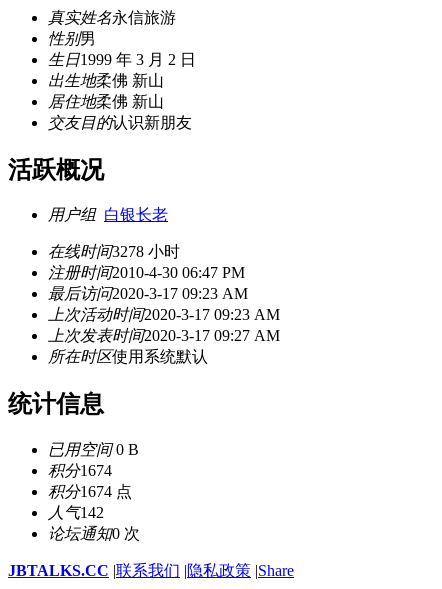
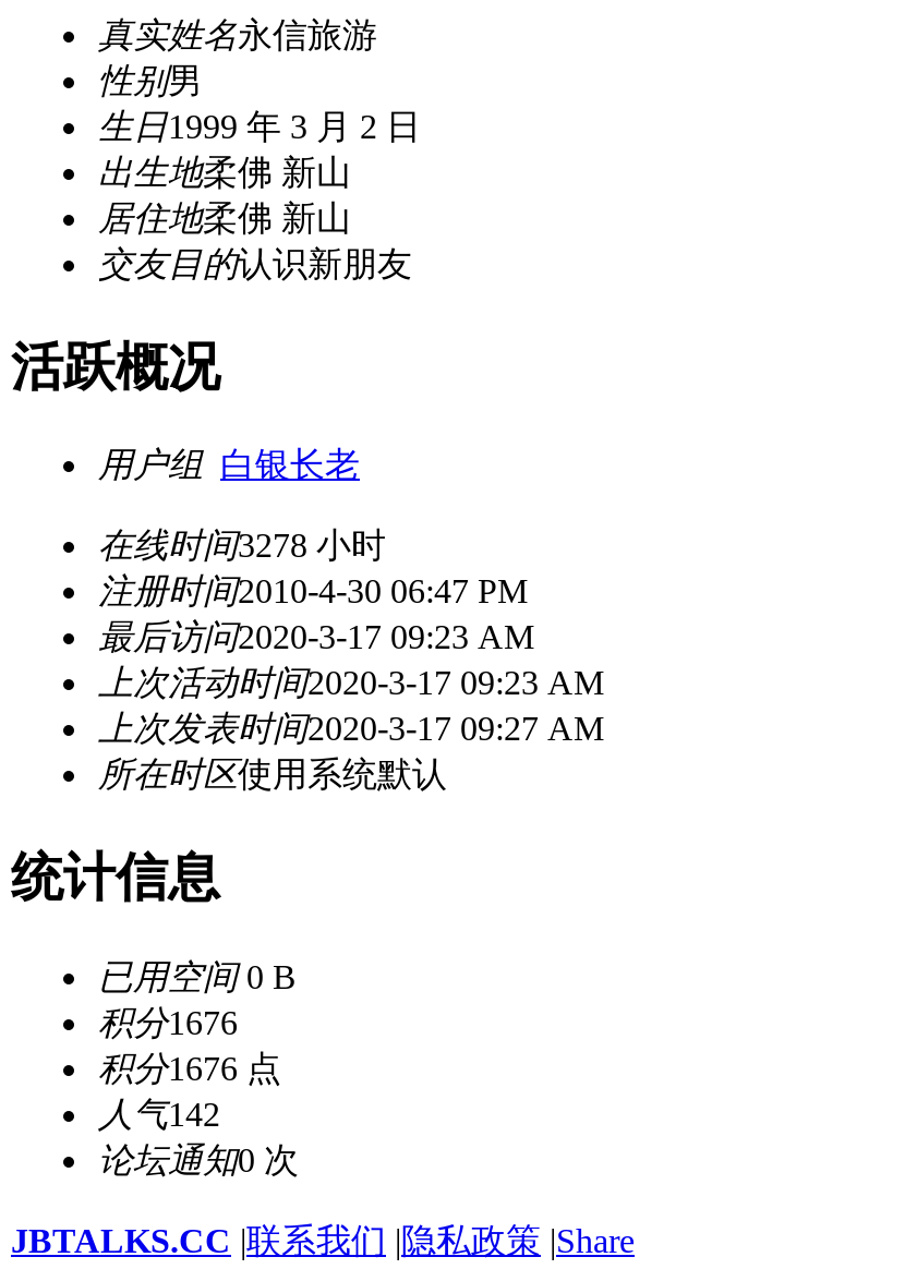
[48,462,112,479] 积分1674 -> [98,1005,238,1042] 积分1676
[48,483,132,500] 积分1674 点 -> [98,1050,281,1087] 积分1676 点

